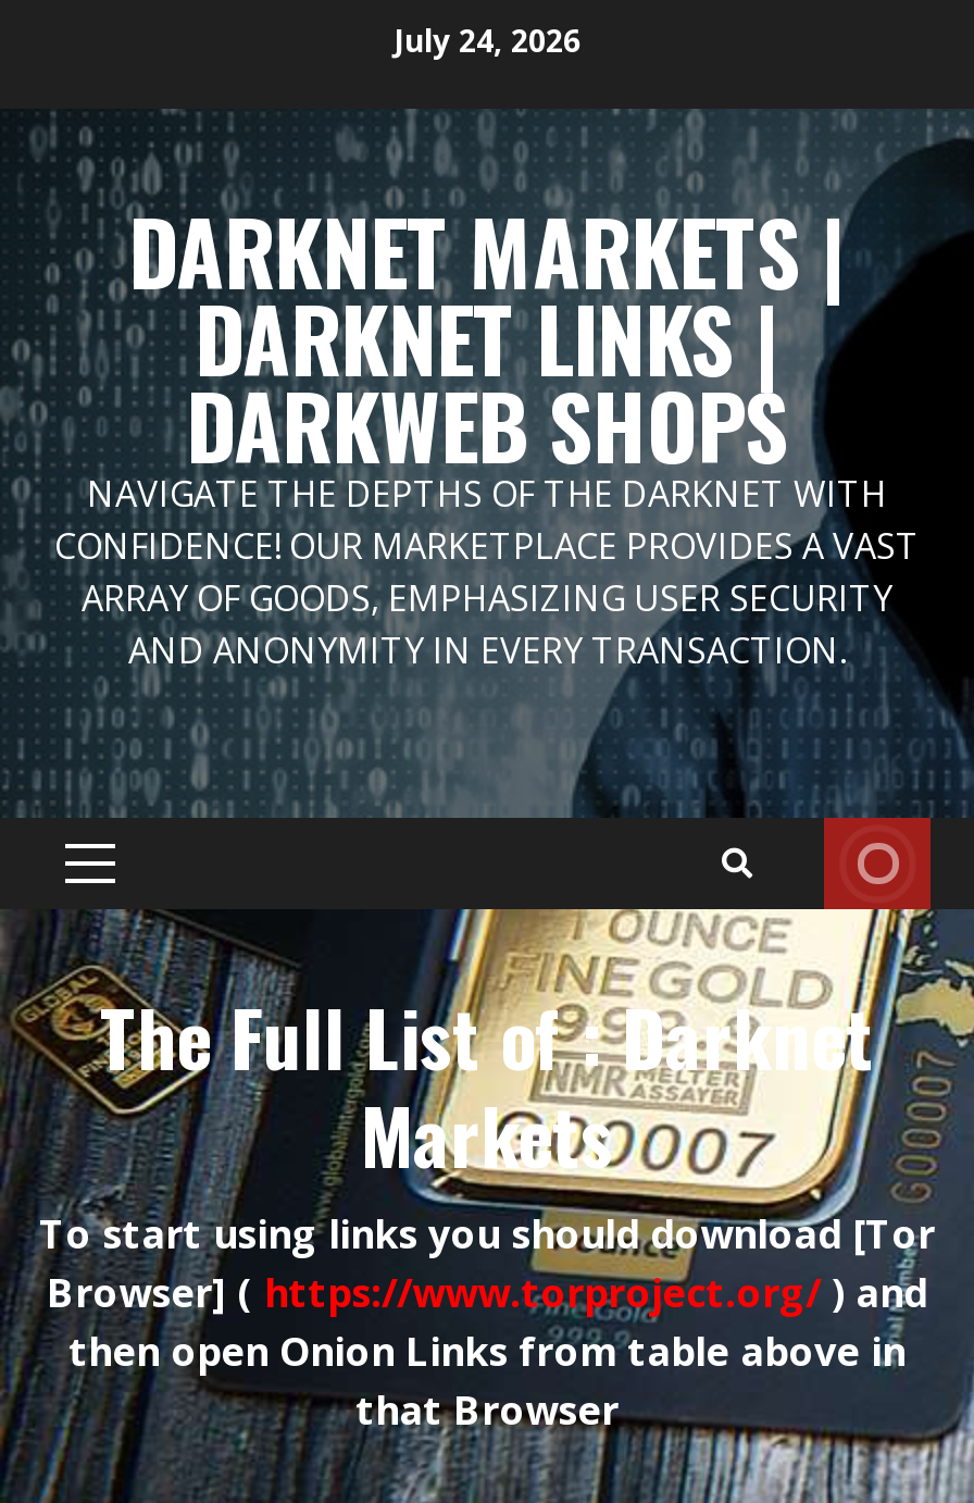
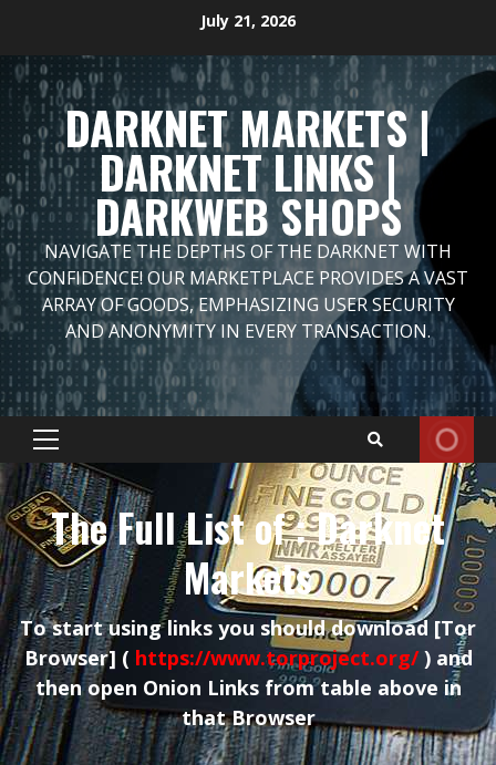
[394,18,580,60] July 24, 2026 -> [200,9,296,30] July 21, 2026

